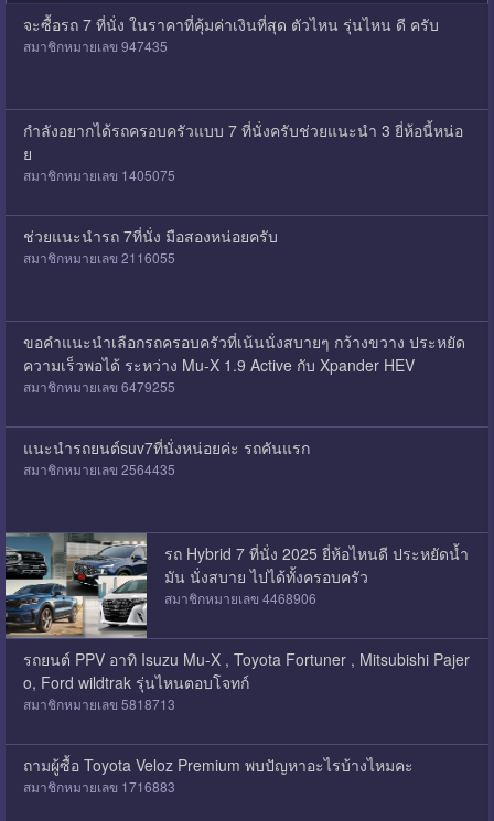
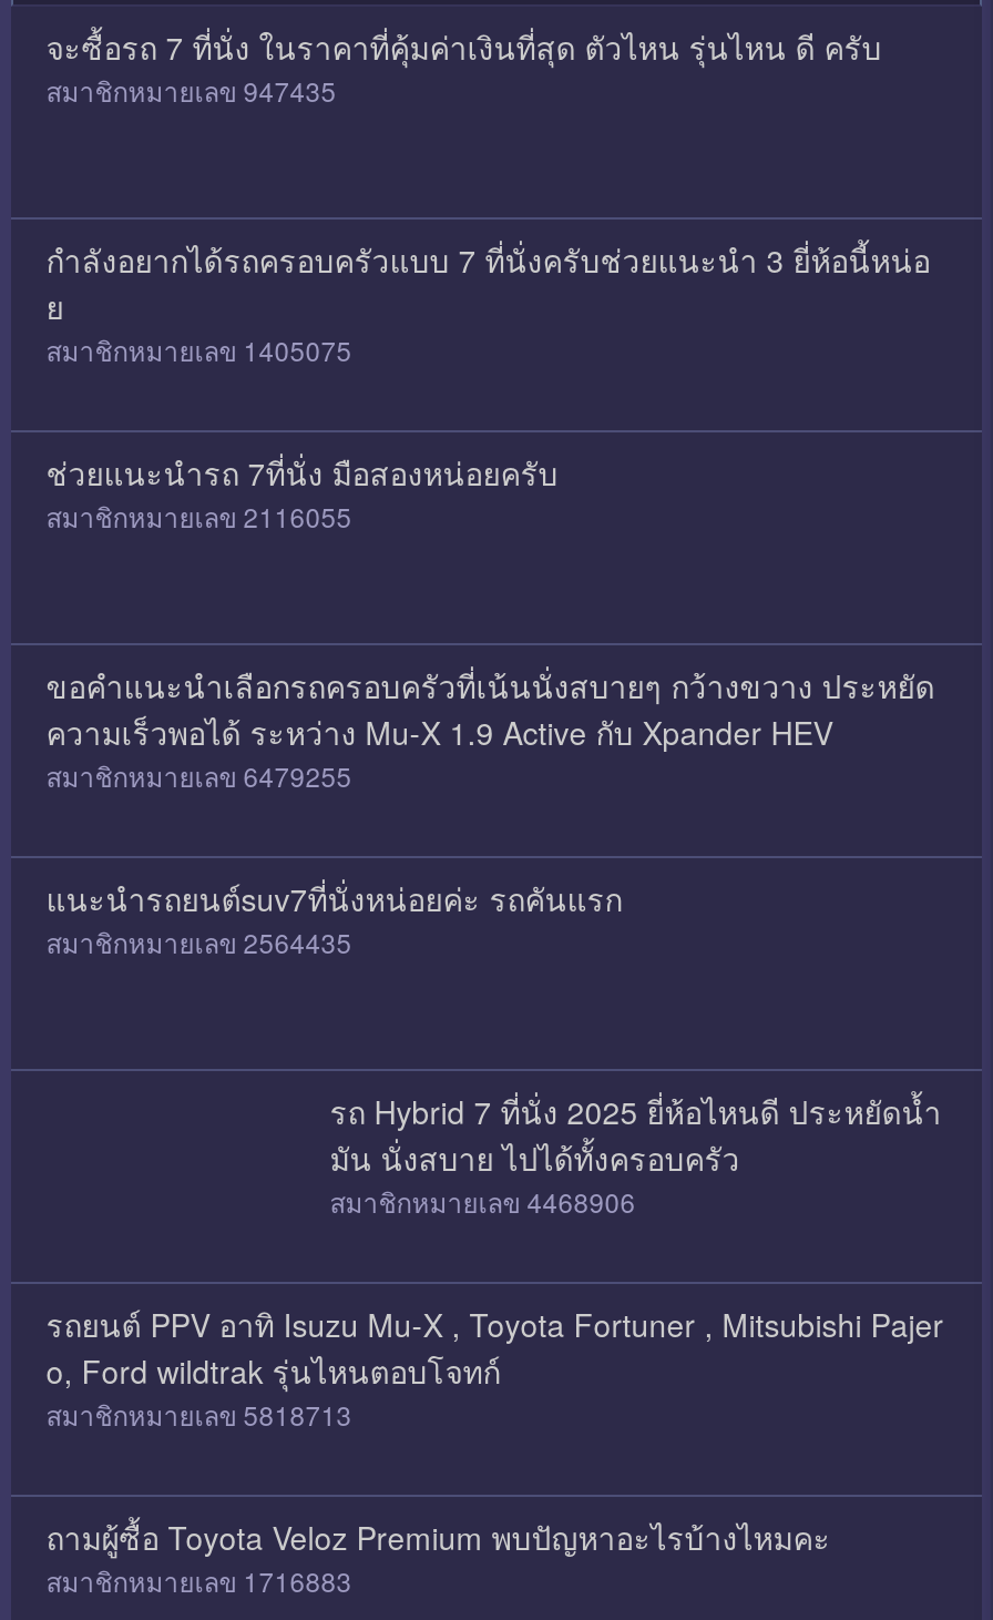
[4,532,148,639] [image] -> none

